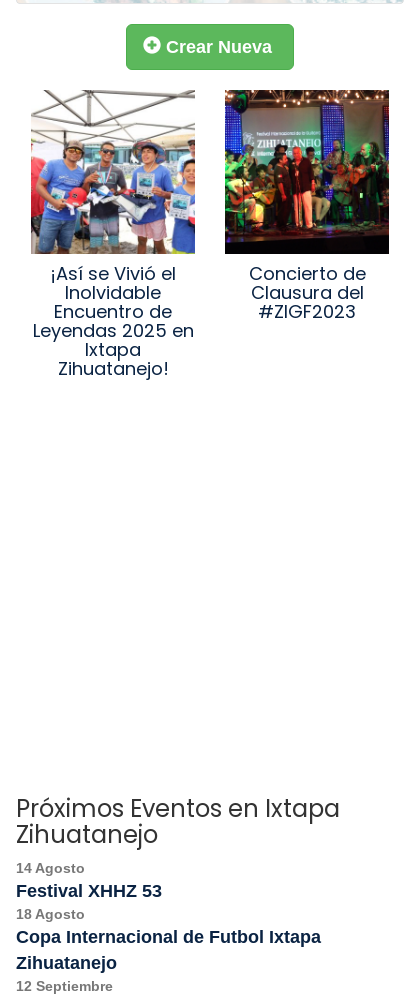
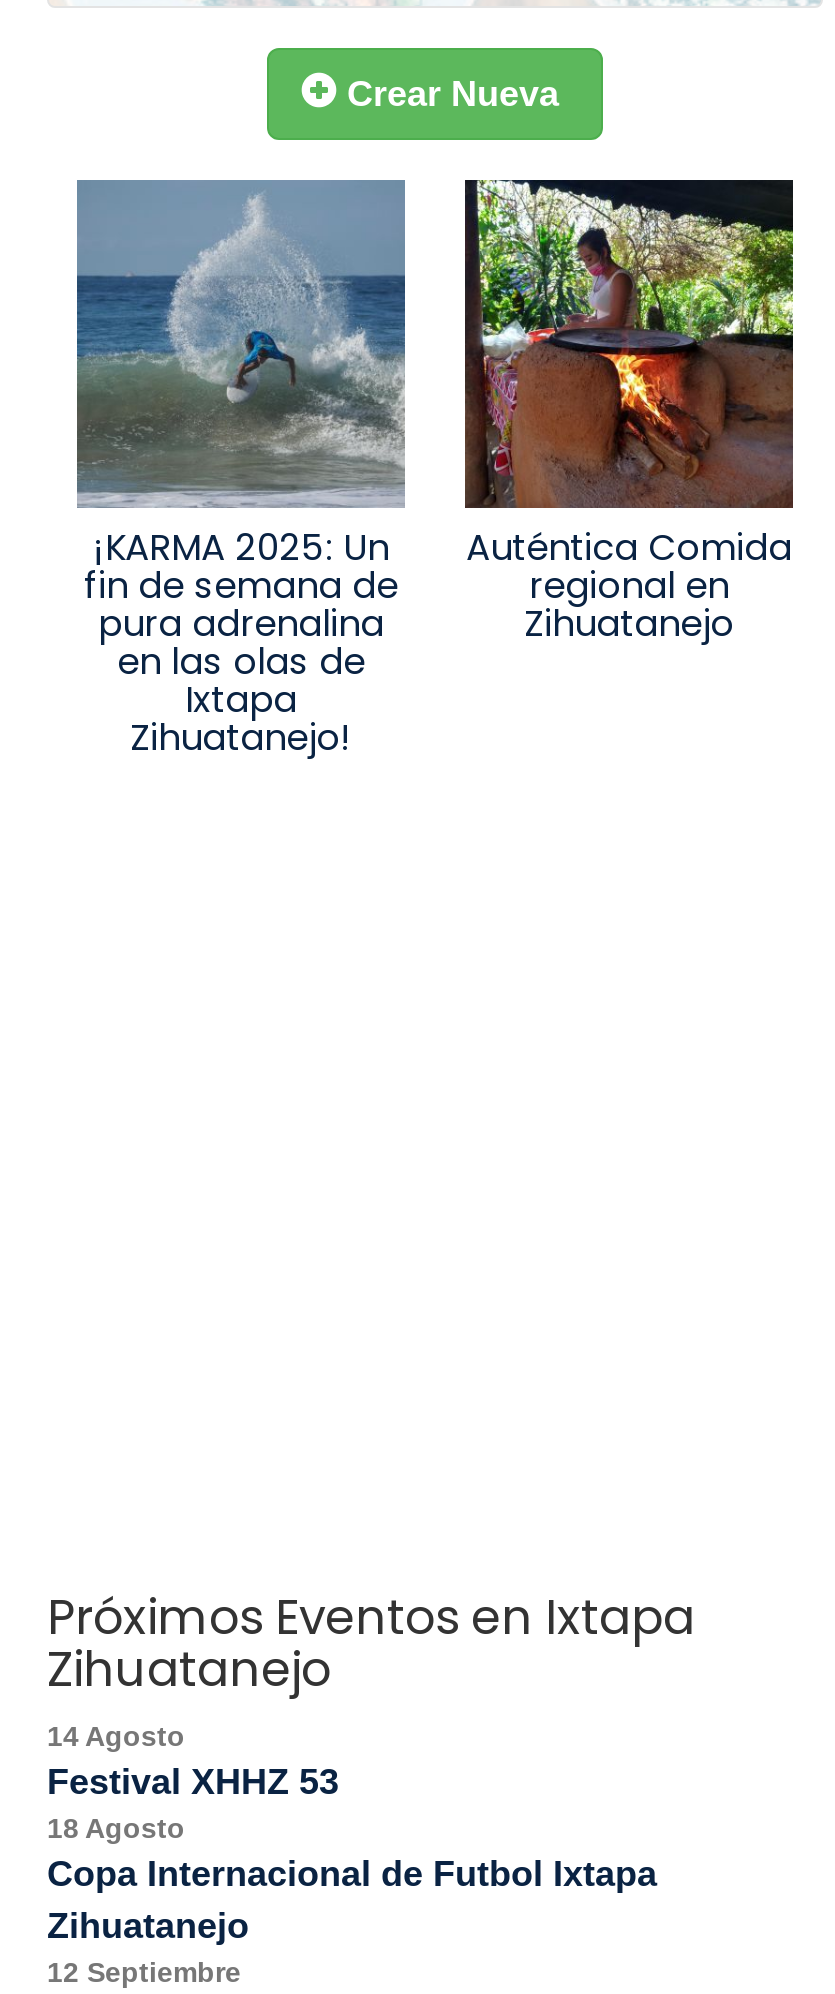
[30,90,196,343] [image] | ¡Así se Vivió el | Inolvidable | Encuentro de | Leyendas 2025 en -> [75,178,407,686] [image] | ¡KARMA 2025: Un | fin de semana de | pura adrenalina | en las olas de
[224,89,390,324] [image] | Concierto de | Clausura del | #ZIGF2023 -> [463,178,795,648] [image] | Auténtica Comida | regional en | Zihuatanejo

